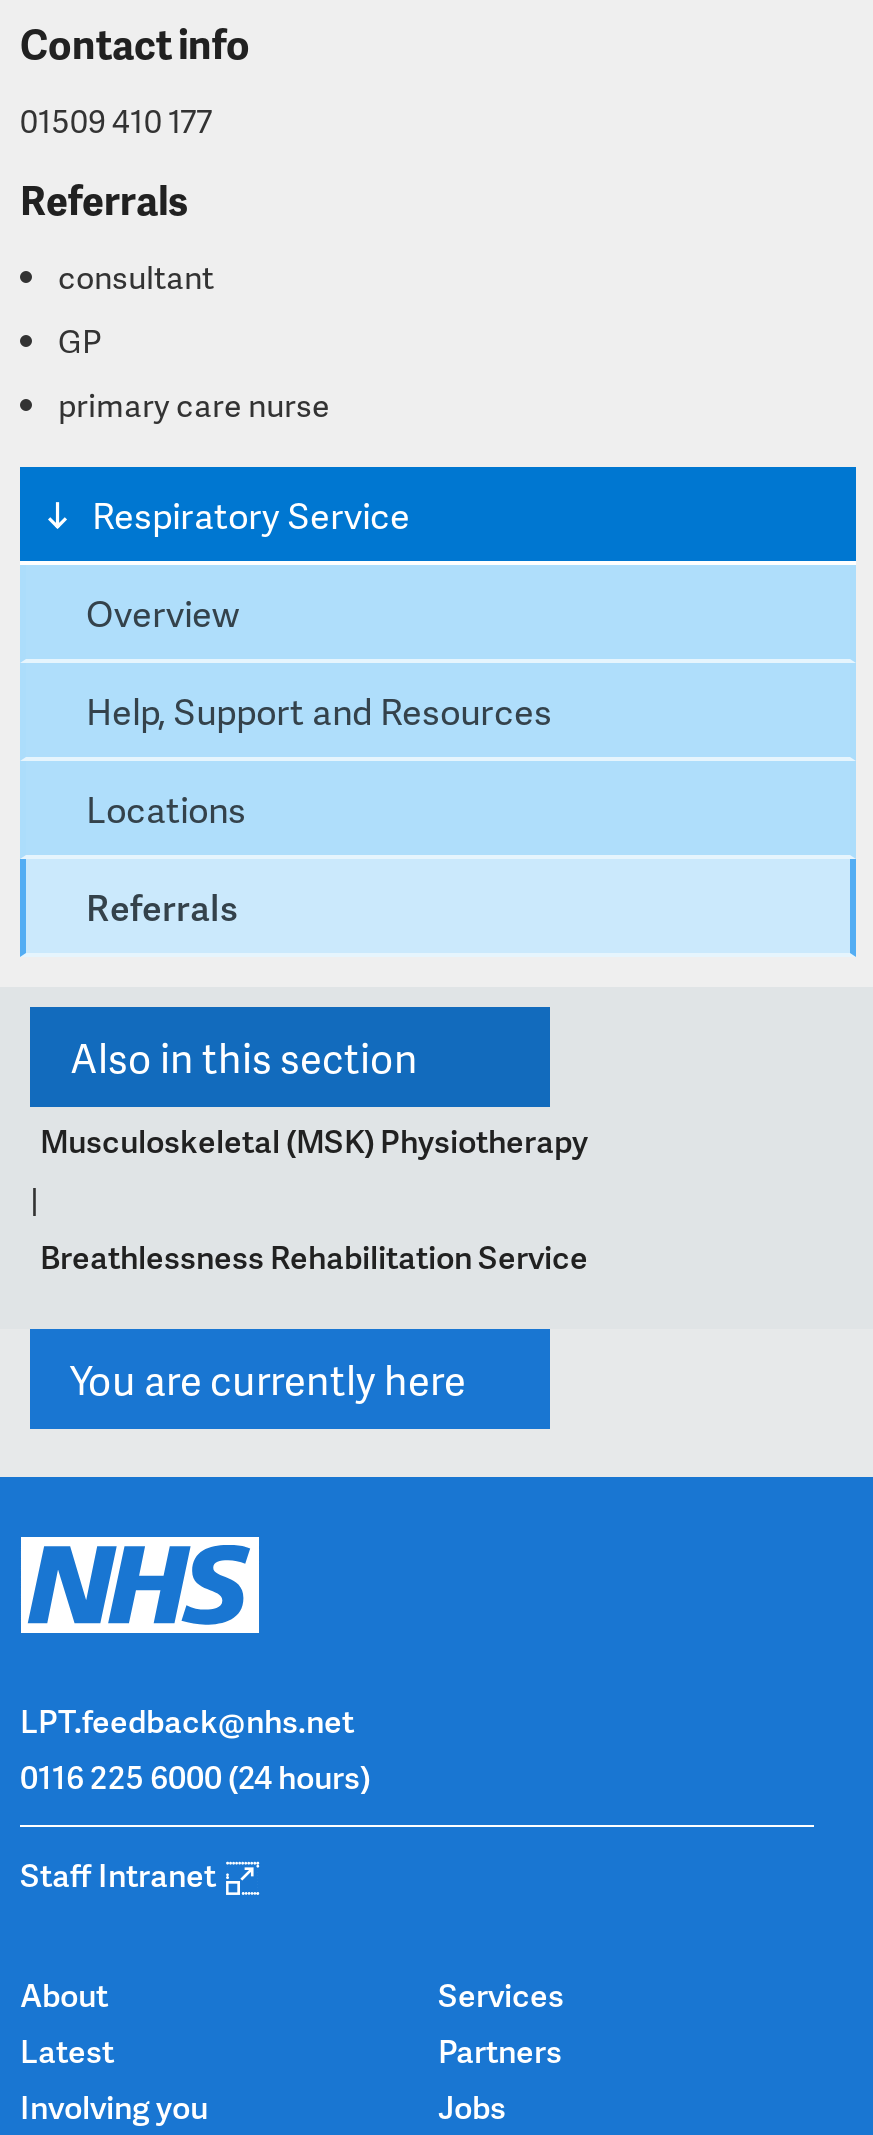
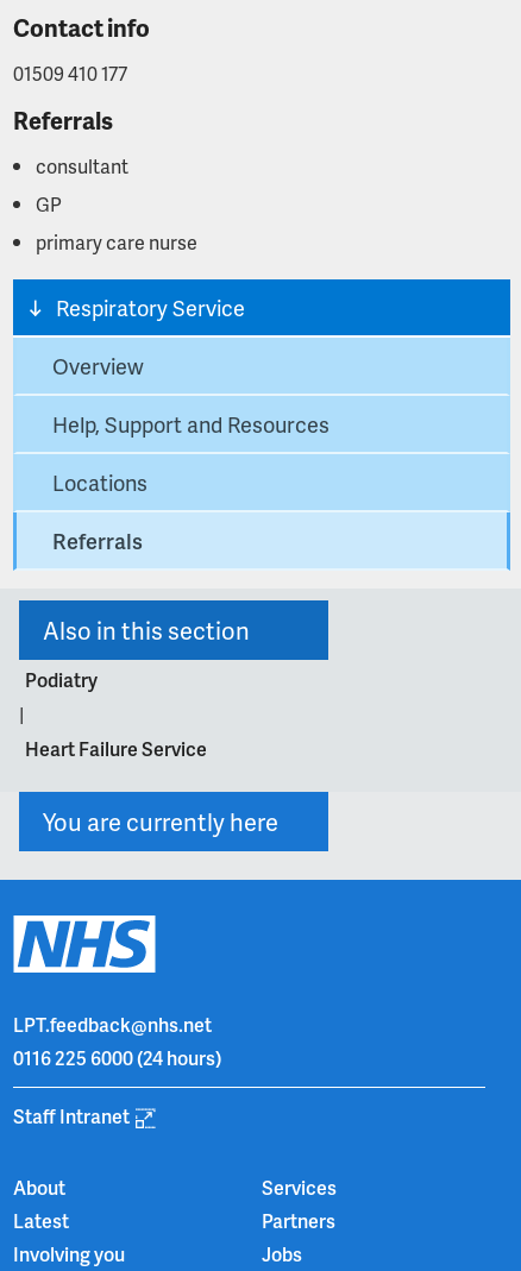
[40,1117,588,1163] Musculoskeletal (MSK) Physiotherapy -> [25,666,98,693] Podiatry
[40,1233,588,1279] Breathlessness Rehabilitation Service -> [25,735,207,762] Heart Failure Service

